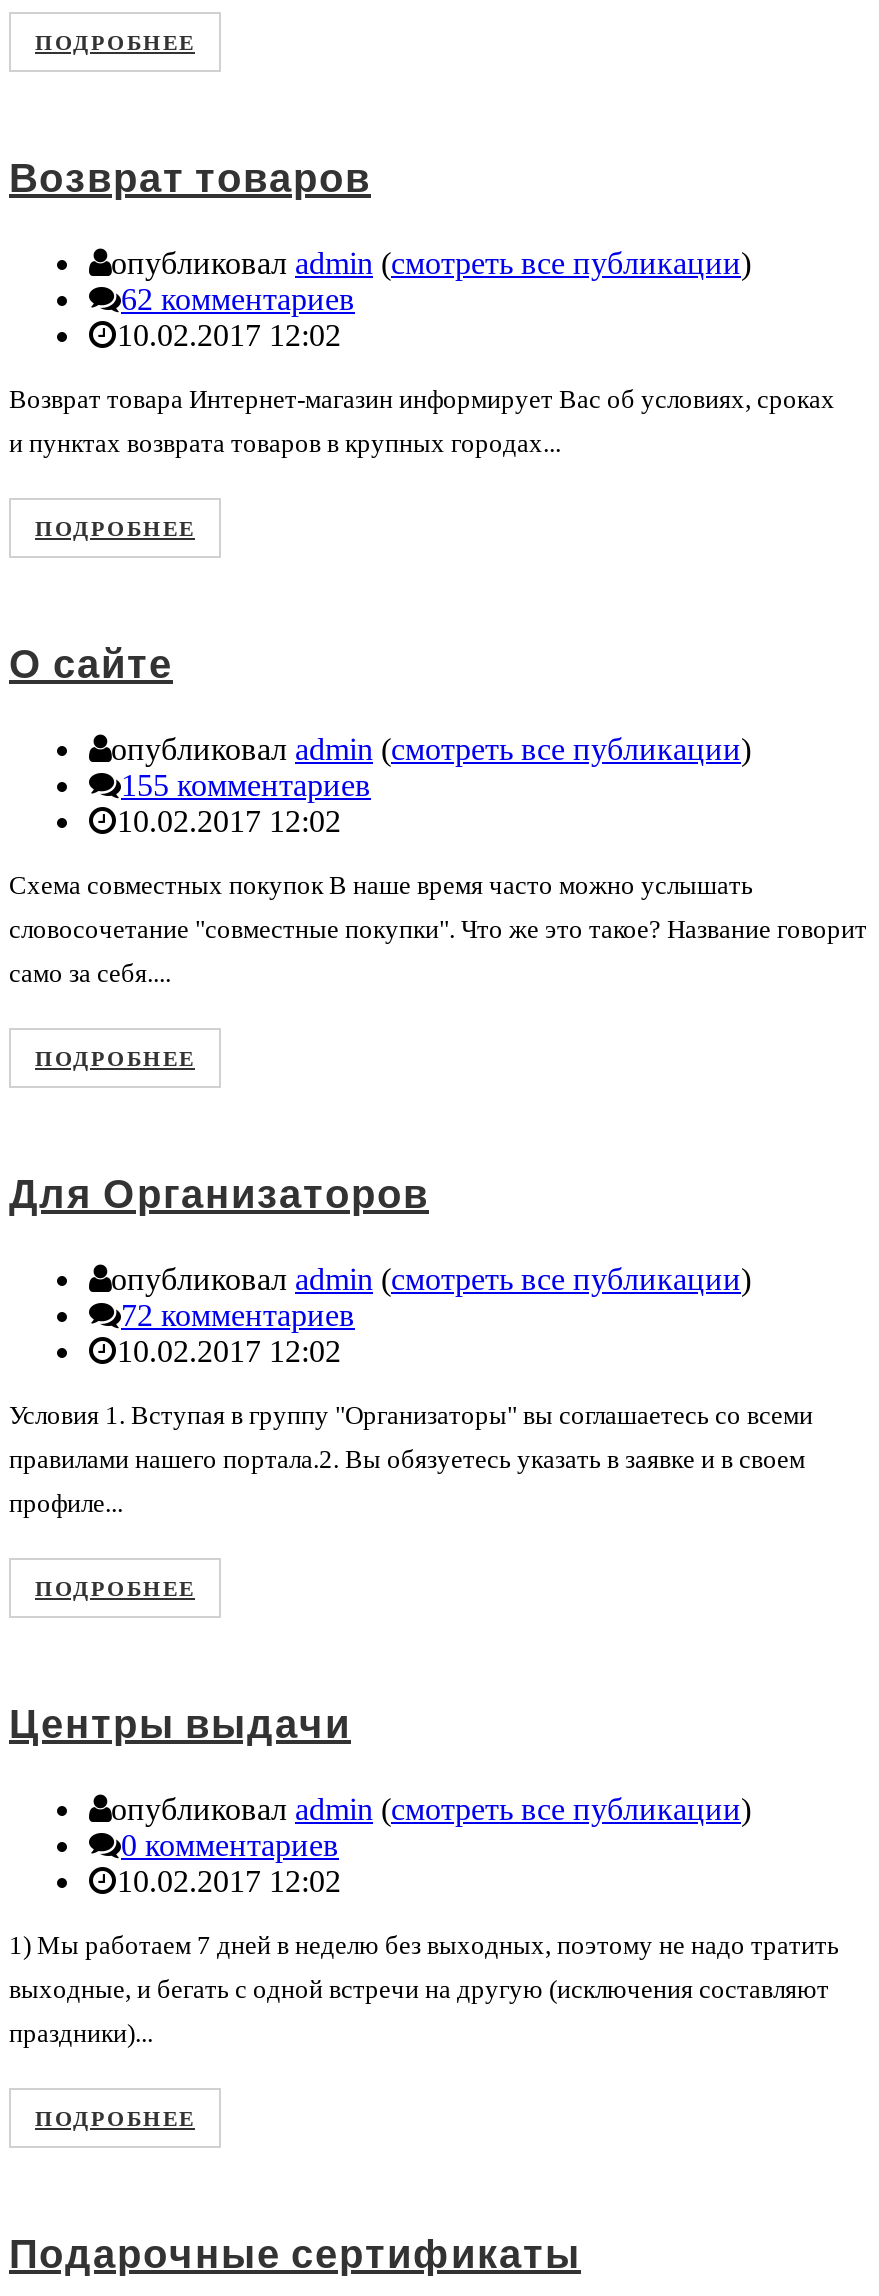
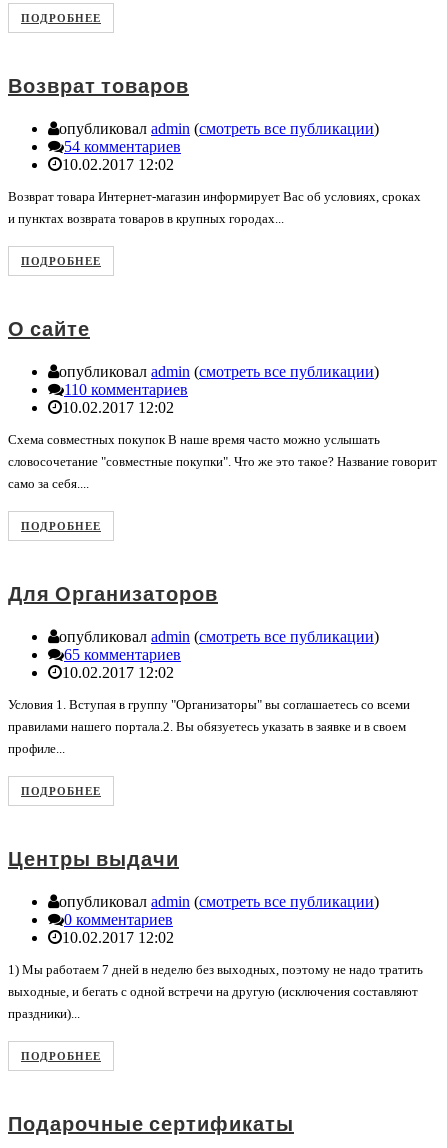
[121,282,355,316] 62 комментариев -> [64,138,181,155] 54 комментариев
[121,768,371,802] 155 комментариев -> [64,381,188,398] 110 комментариев
[121,1298,355,1332] 72 комментариев -> [64,646,181,663] 65 комментариев

